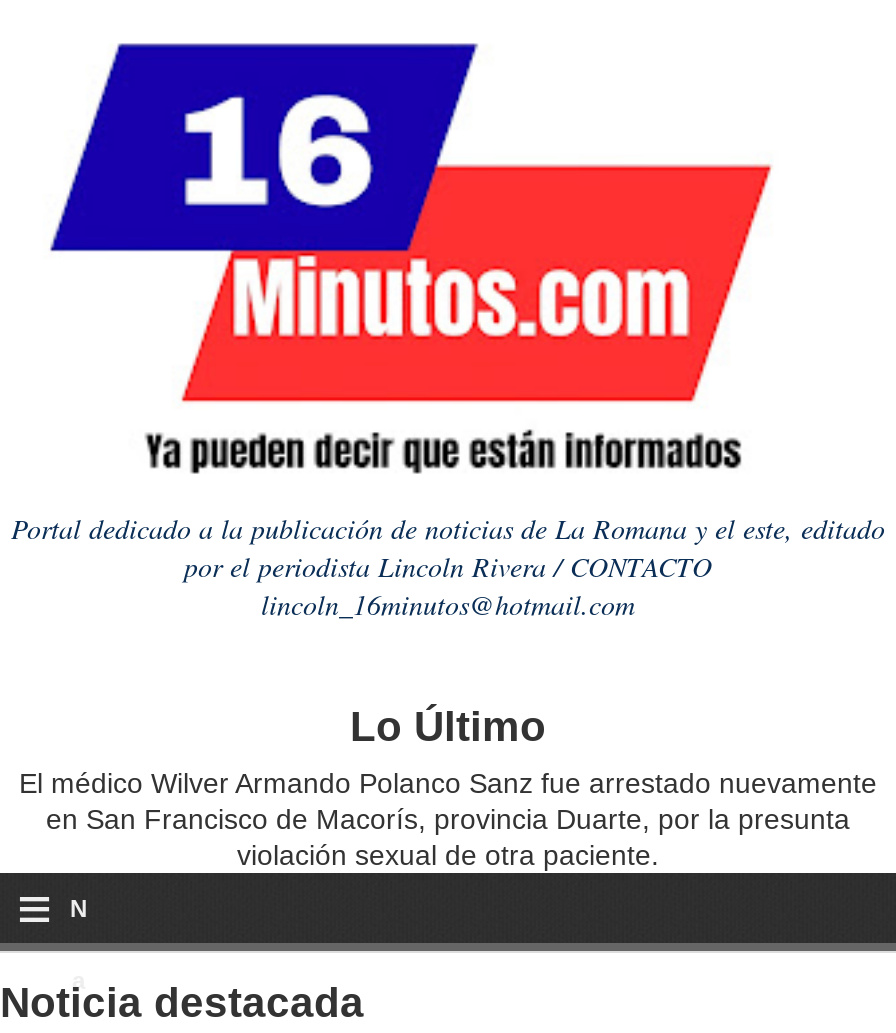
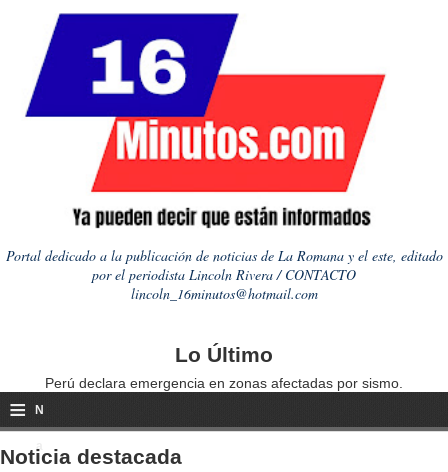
[19,767,877,871] El médico Wilver Armando Polanco Sanz fue arrestado nuevamente | en San Francisco de Macorís, provincia Duarte, por la presunta | violación sexual de otra paciente. -> [45,375,403,391] Perú declara emergencia en zonas afectadas por sismo.

